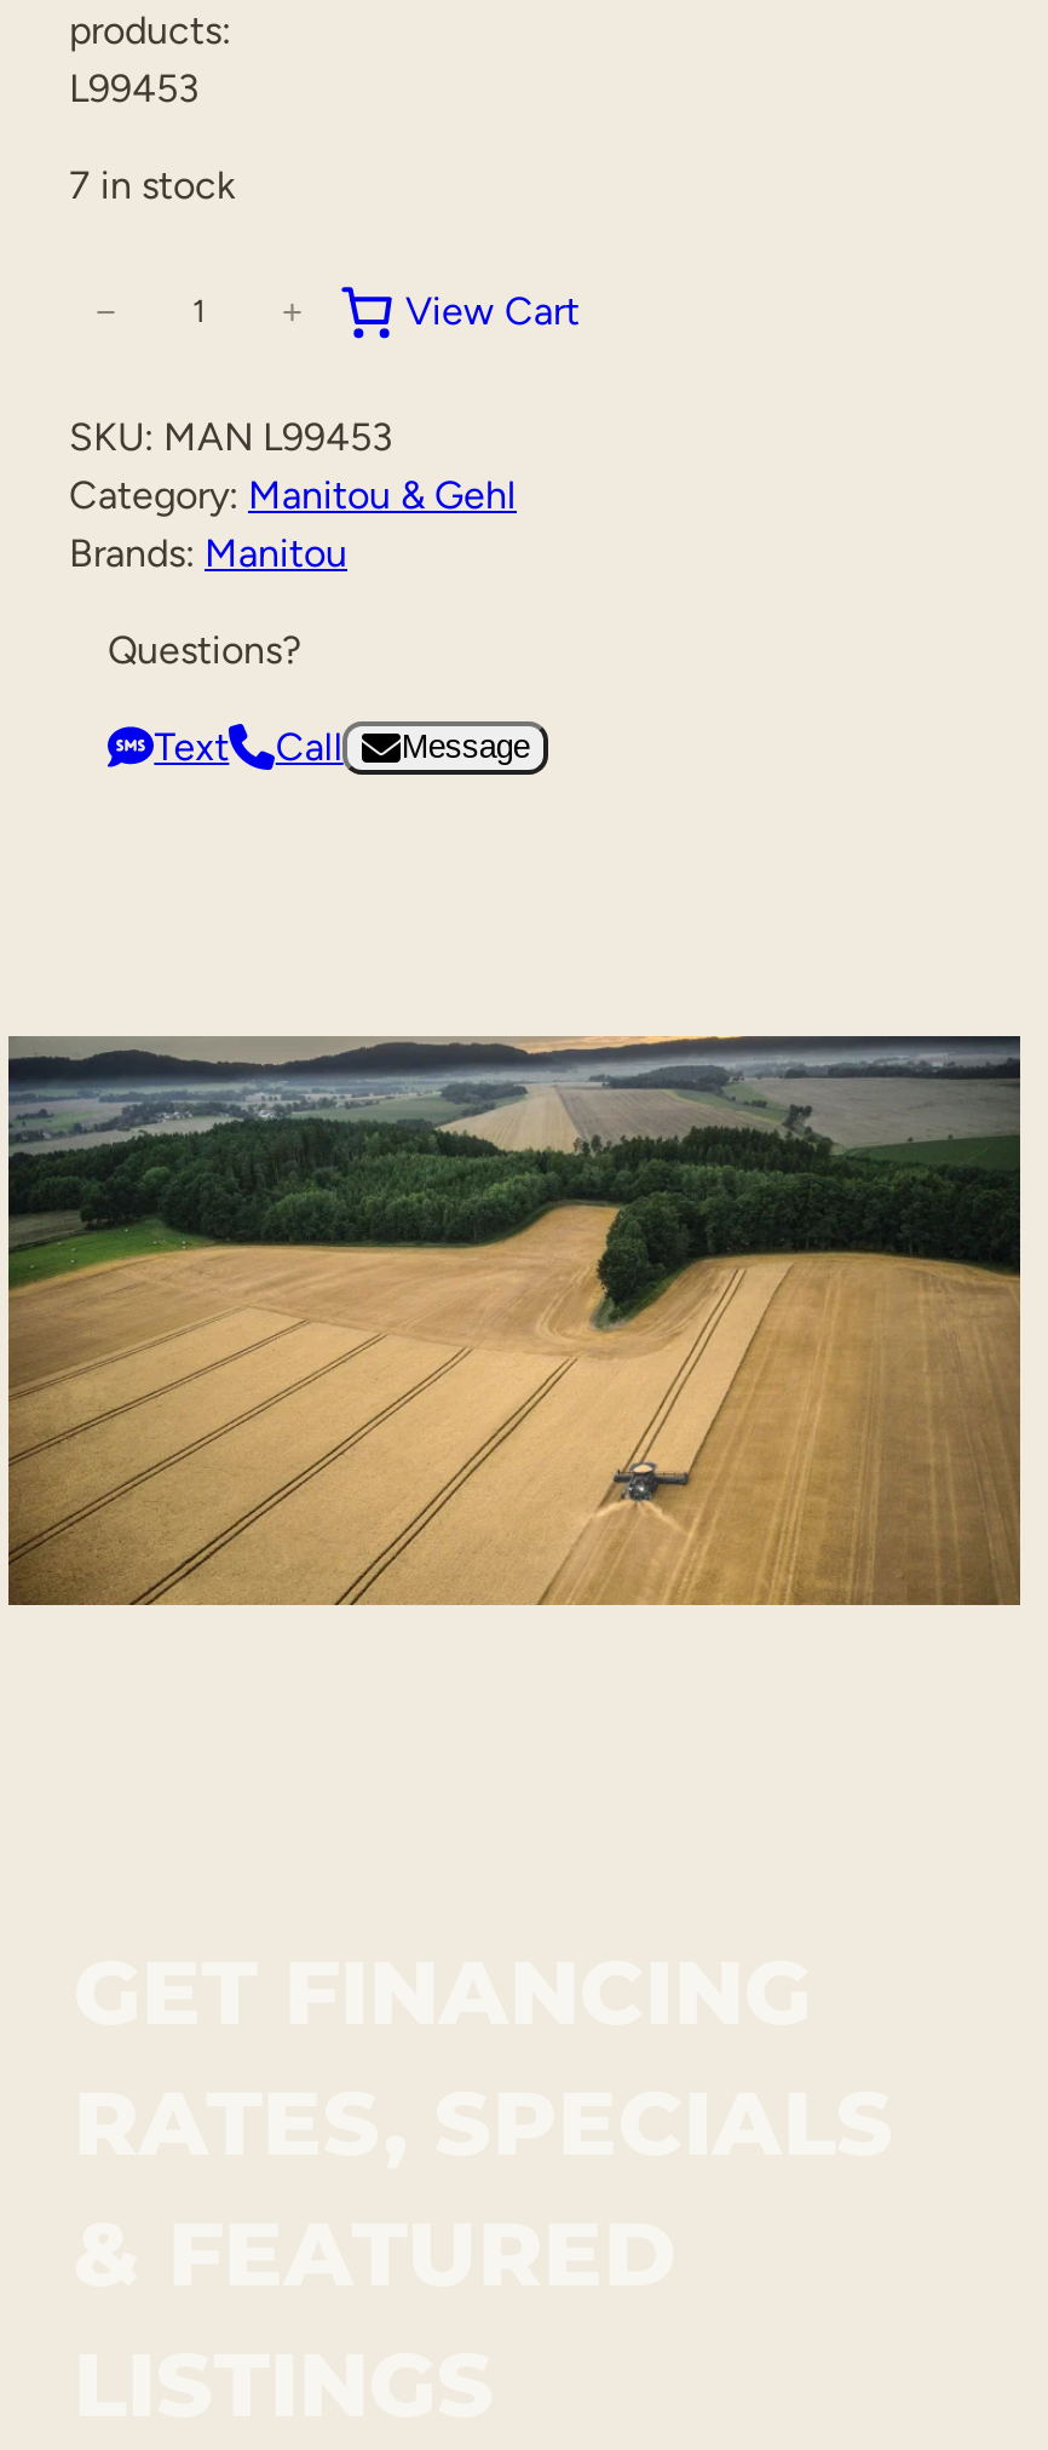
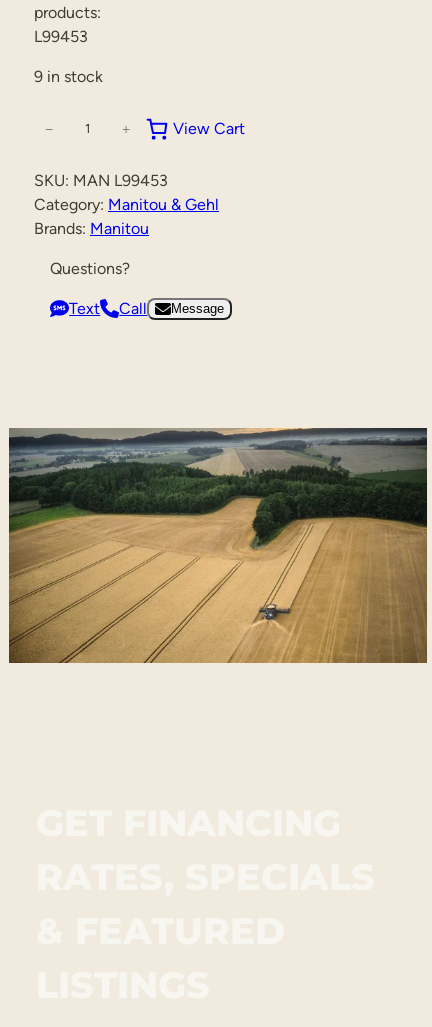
[69,162,236,208] 7 in stock -> [34,67,103,86] 9 in stock

